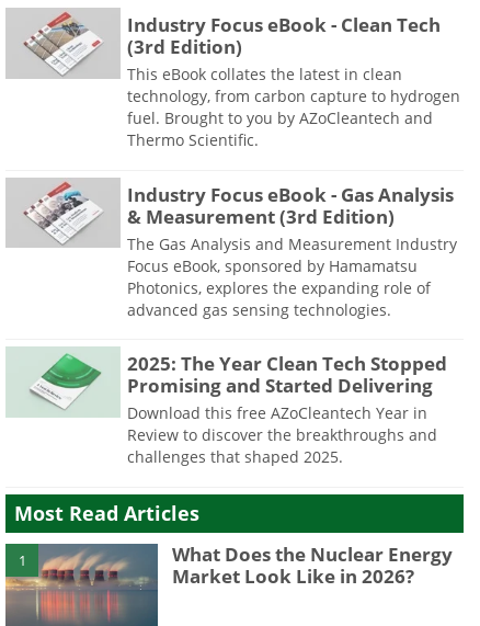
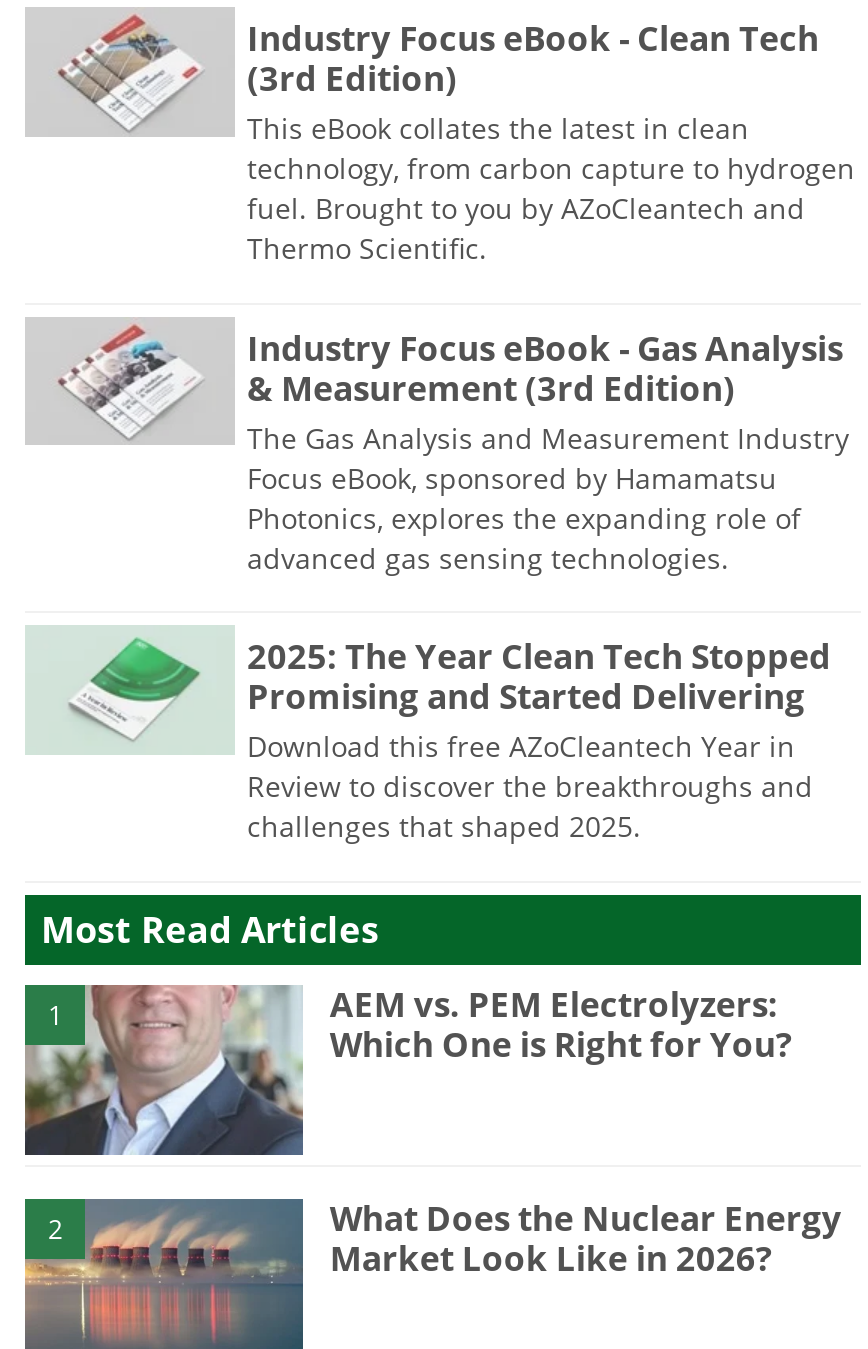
none -> [25,981,792,1179] [image] | AEM vs. PEM Electrolyzers: | Which One is Right for You?
none -> [48,1211,62,1247] 2

